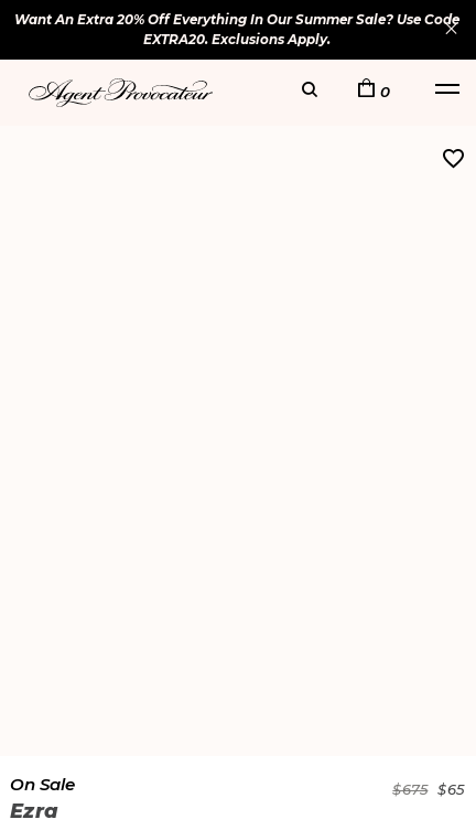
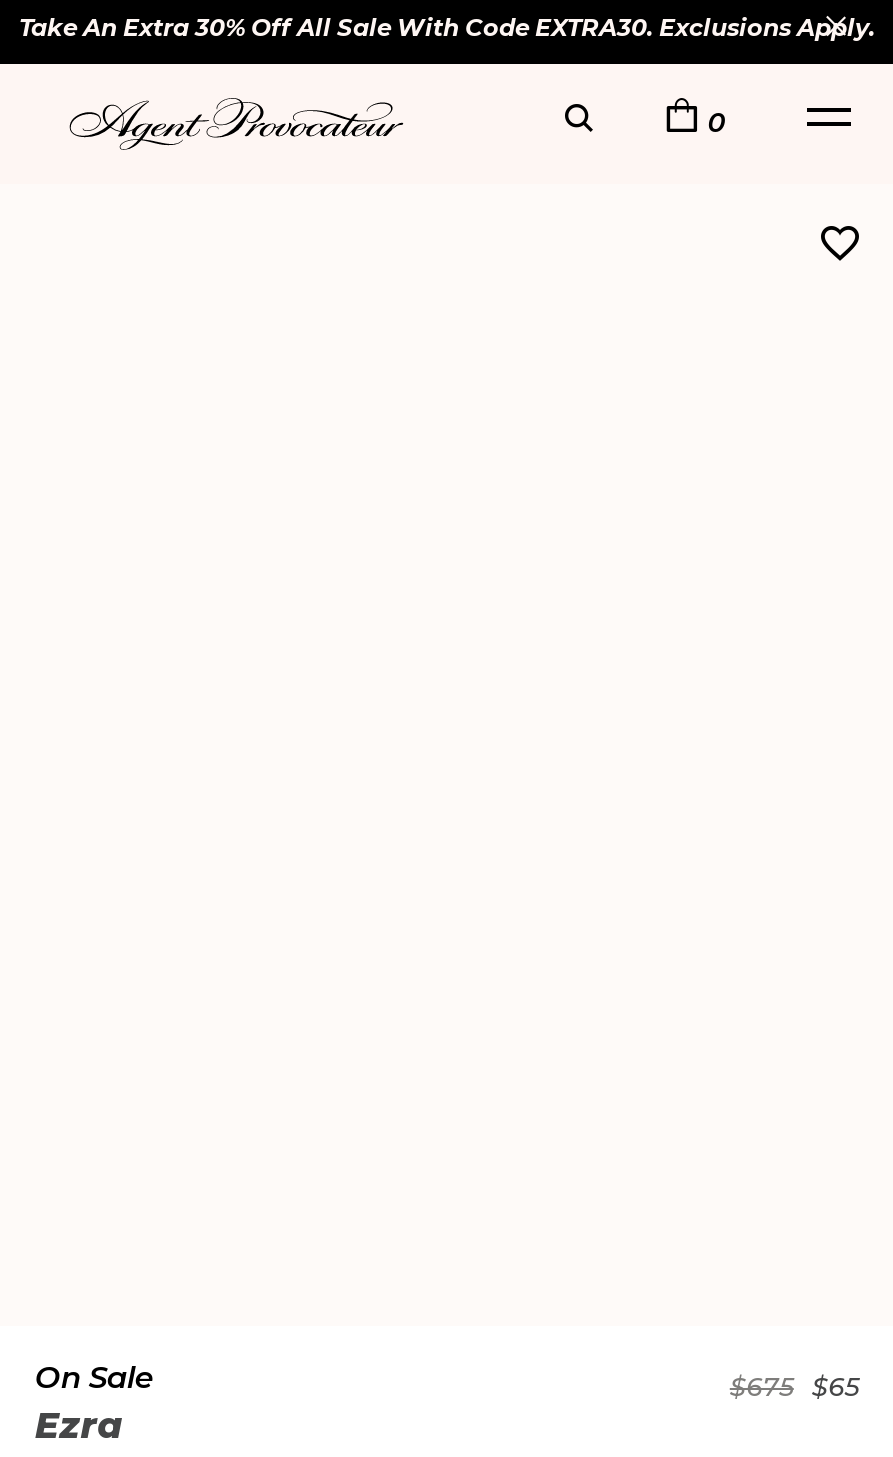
[14,12,459,47] Want An Extra 20% Off Everything In Our Summer Sale? Use Code | EXTRA20. Exclusions Apply. -> [19,14,875,42] Take An Extra 30% Off All Sale With Code EXTRA30. Exclusions Apply.

